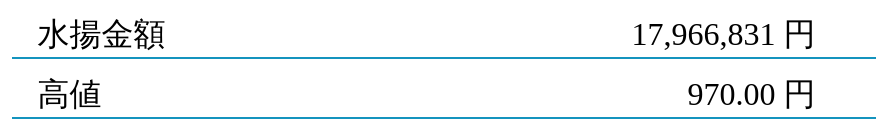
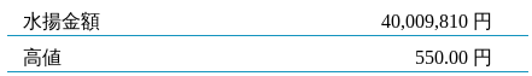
[631,17,815,51] 17,966,831 円 -> [381,11,492,32] 40,009,810 円
[687,77,815,111] 970.00 円 -> [415,47,492,68] 550.00 円

